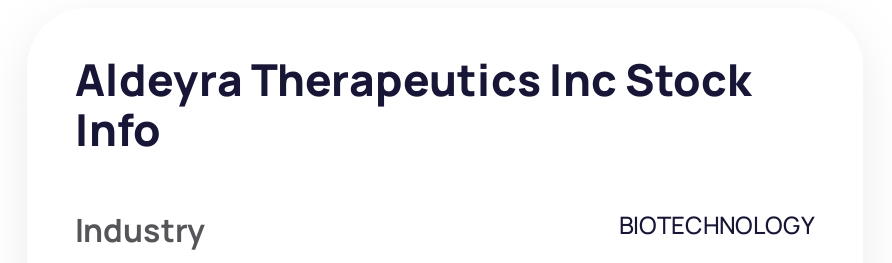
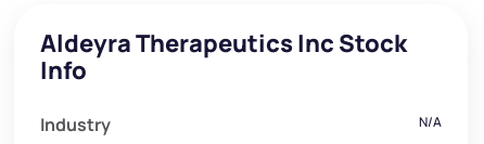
[619,209,815,243] BIOTECHNOLOGY -> [419,113,442,132] N/A

